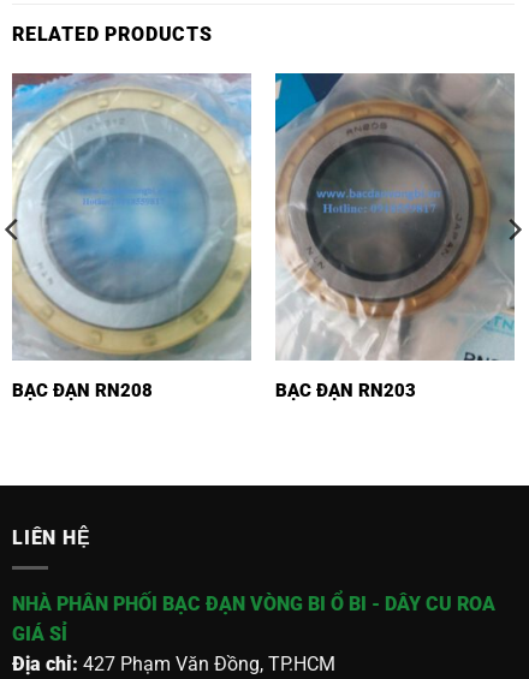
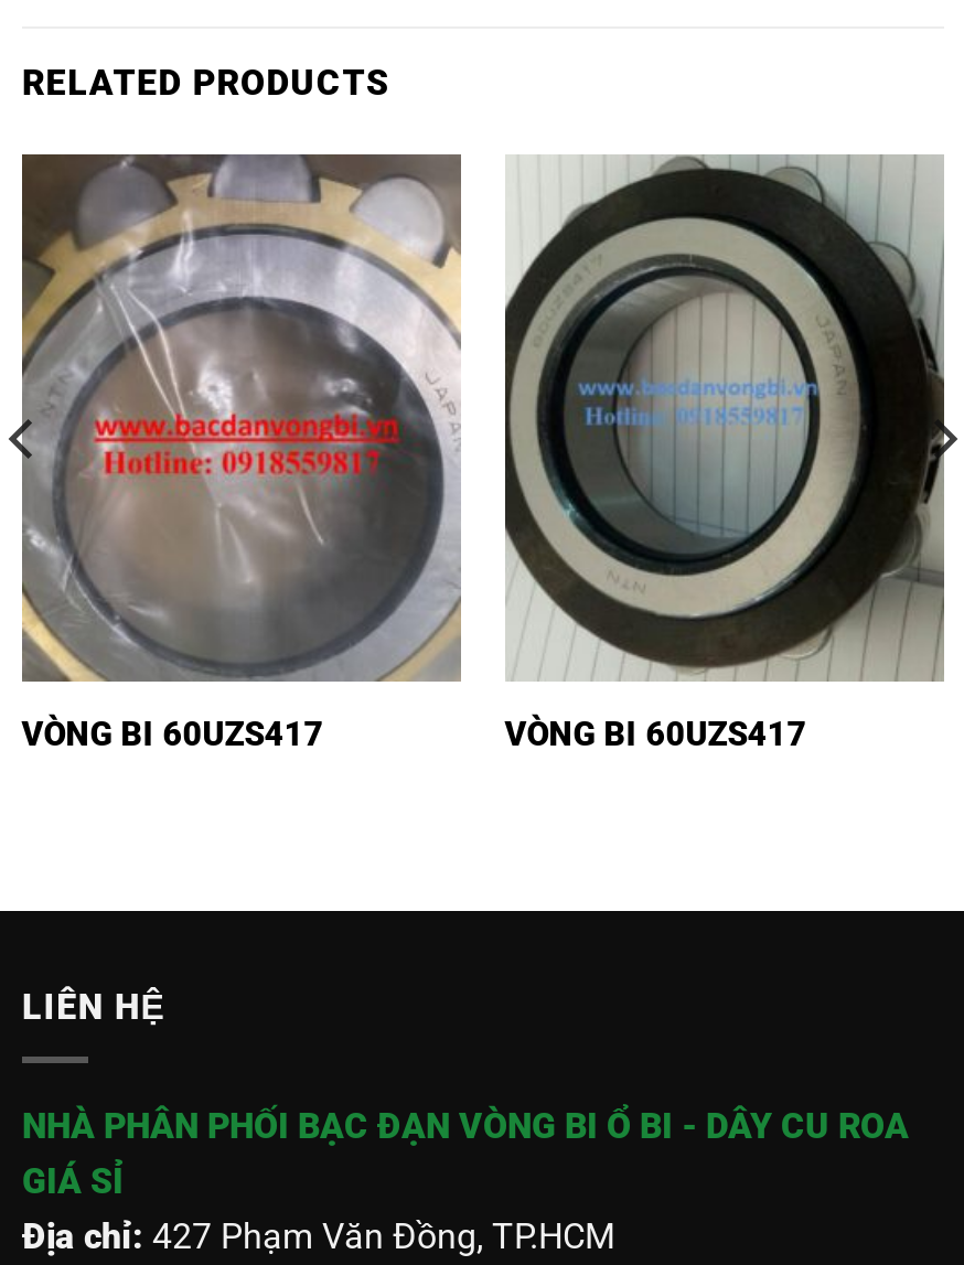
[11,73,252,361] [image] -> [20,153,463,683] [image]
[12,72,515,401] [image] | BẠC ĐẠN RN208 | BẠC ĐẠN RN203 -> [22,153,944,755] [image] | VÒNG BI 60UZS417 | VÒNG BI 60UZS417

